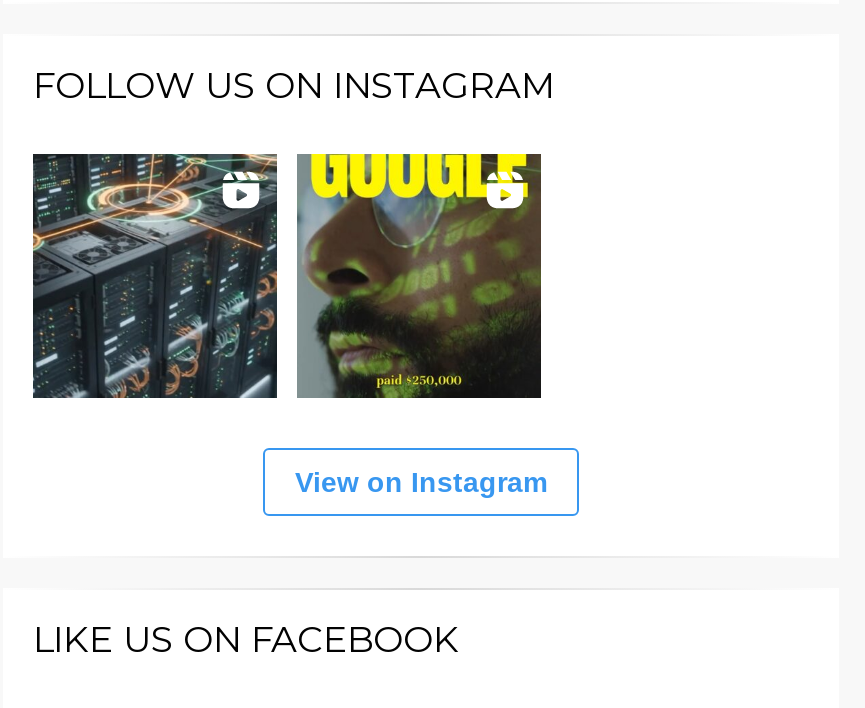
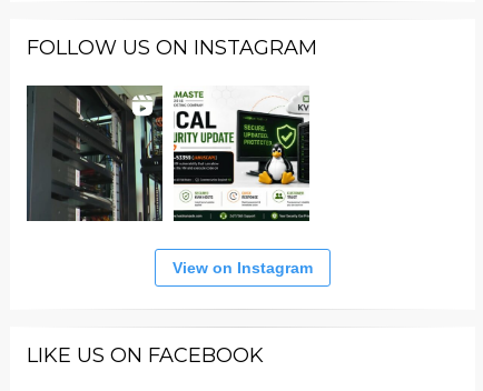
[31,154,279,398] [image] -> [26,86,164,221] [image]
[295,152,543,400] [image] -> [172,86,309,222] [image]

